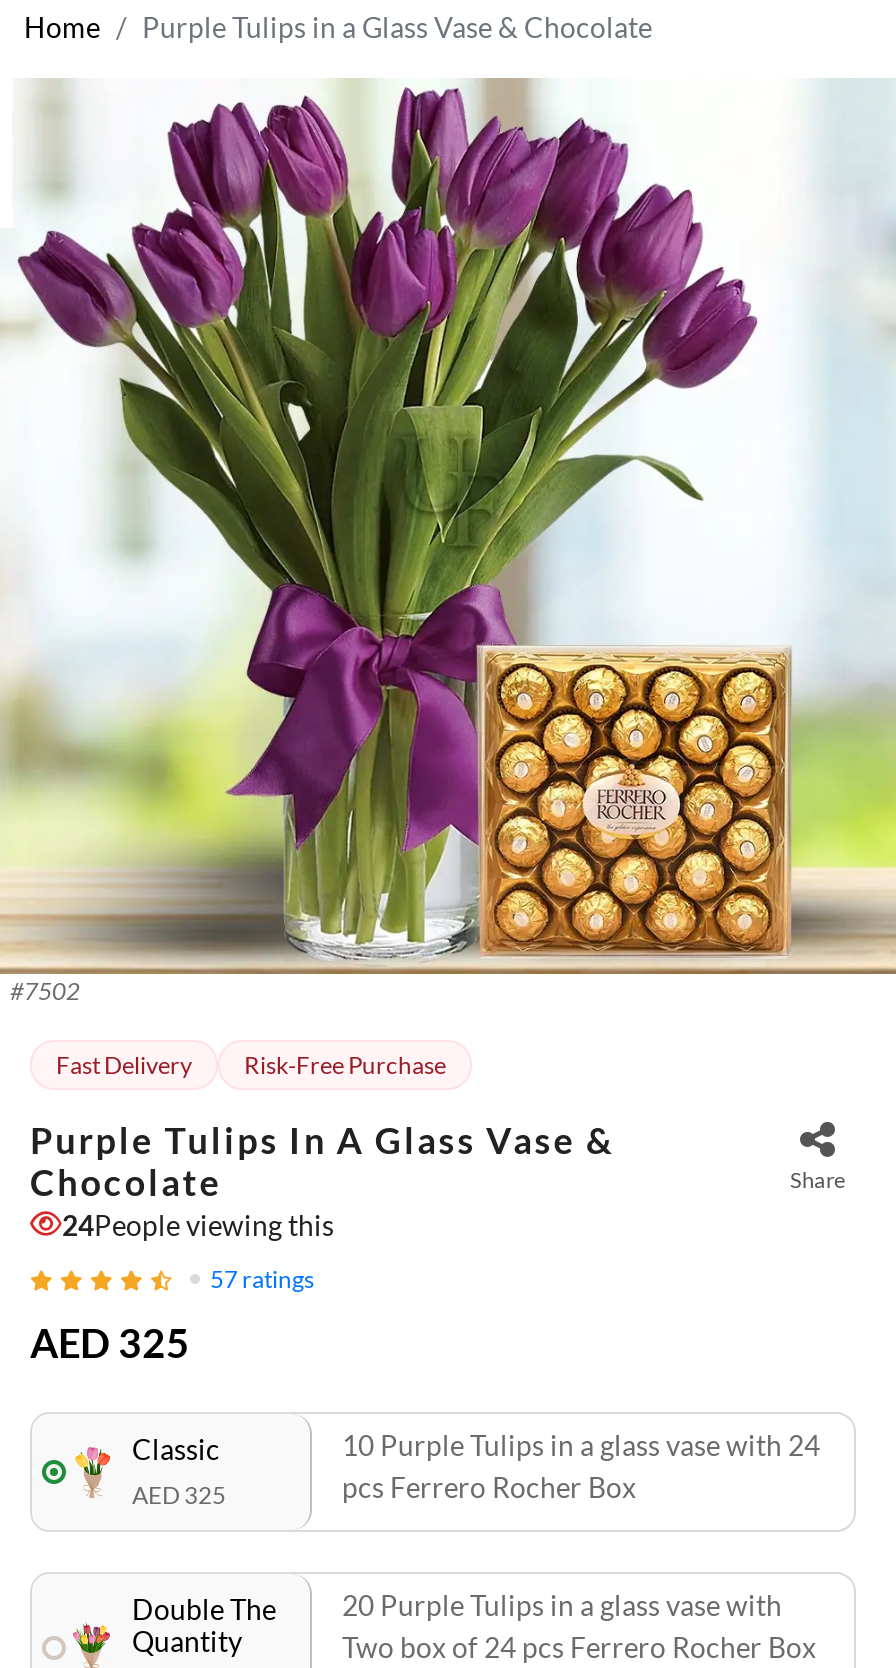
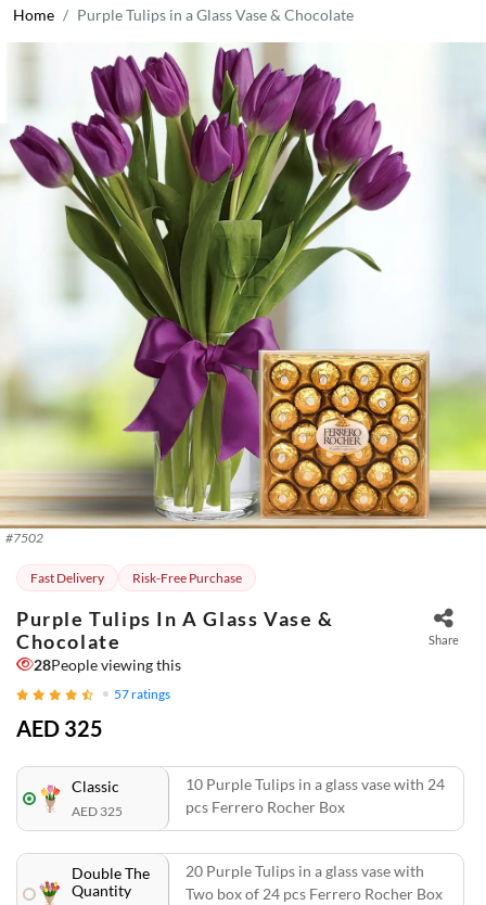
[62,1207,334,1241] 24People viewing this -> [34,655,181,673] 28People viewing this

